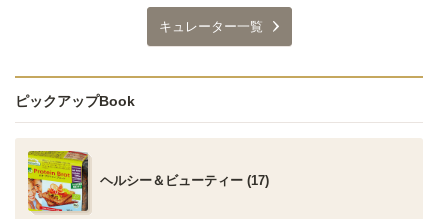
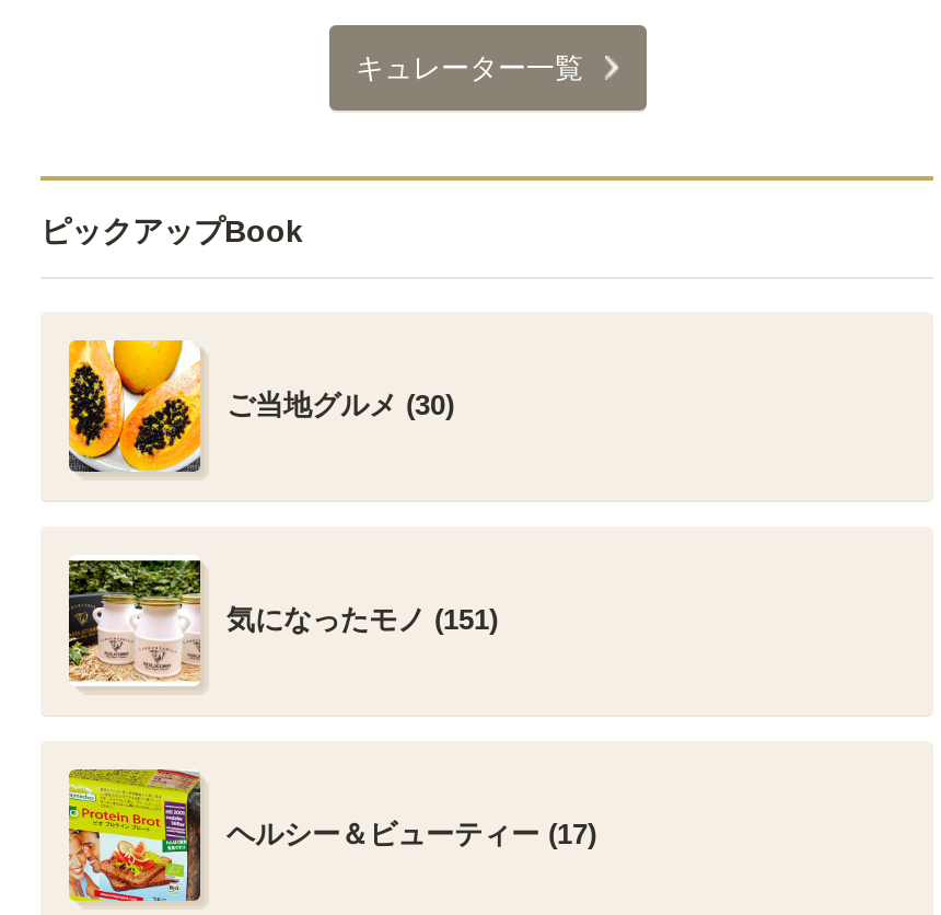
none -> [67,338,454,474] [image] | ご当地グルメ (30)
none -> [67,557,498,691] [image] | 気になったモノ (151)

